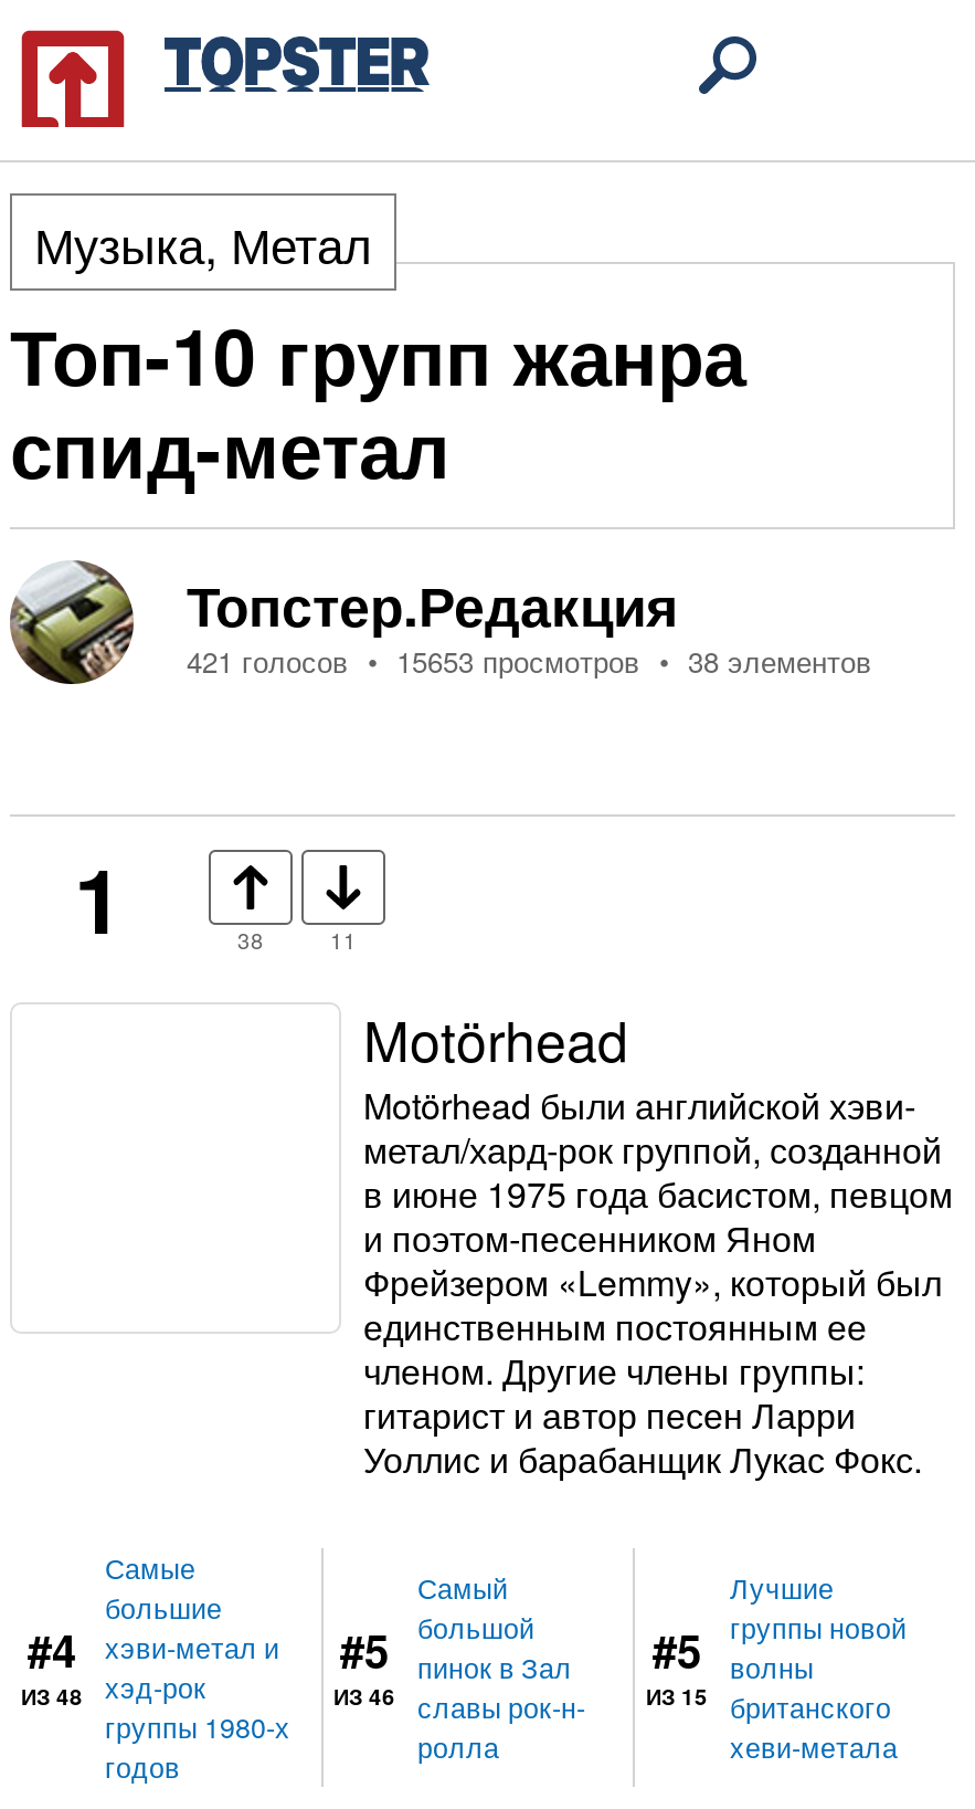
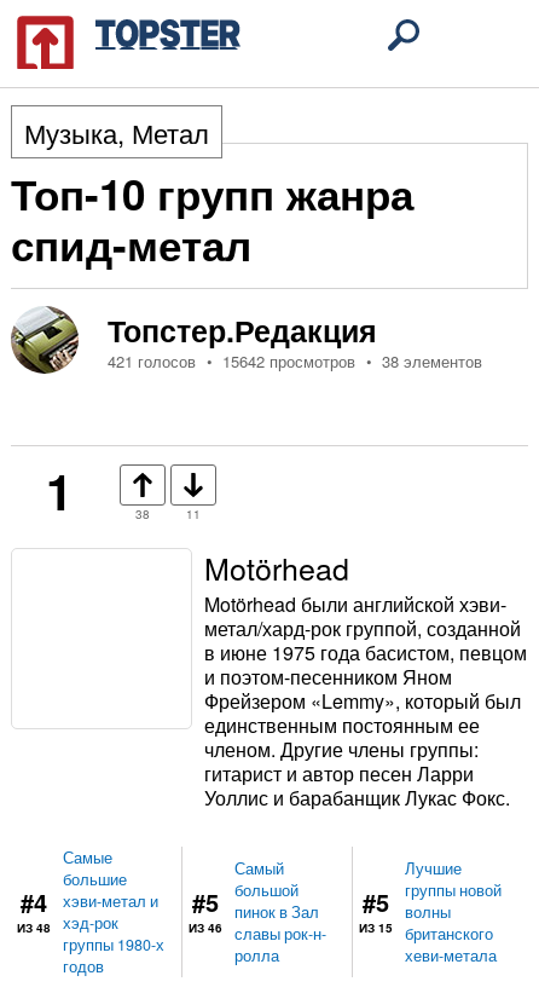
[187,640,871,682] 421 голосов 15653 просмотров 38 элементов -> [108,350,482,373] 421 голосов 15642 просмотров 38 элементов

